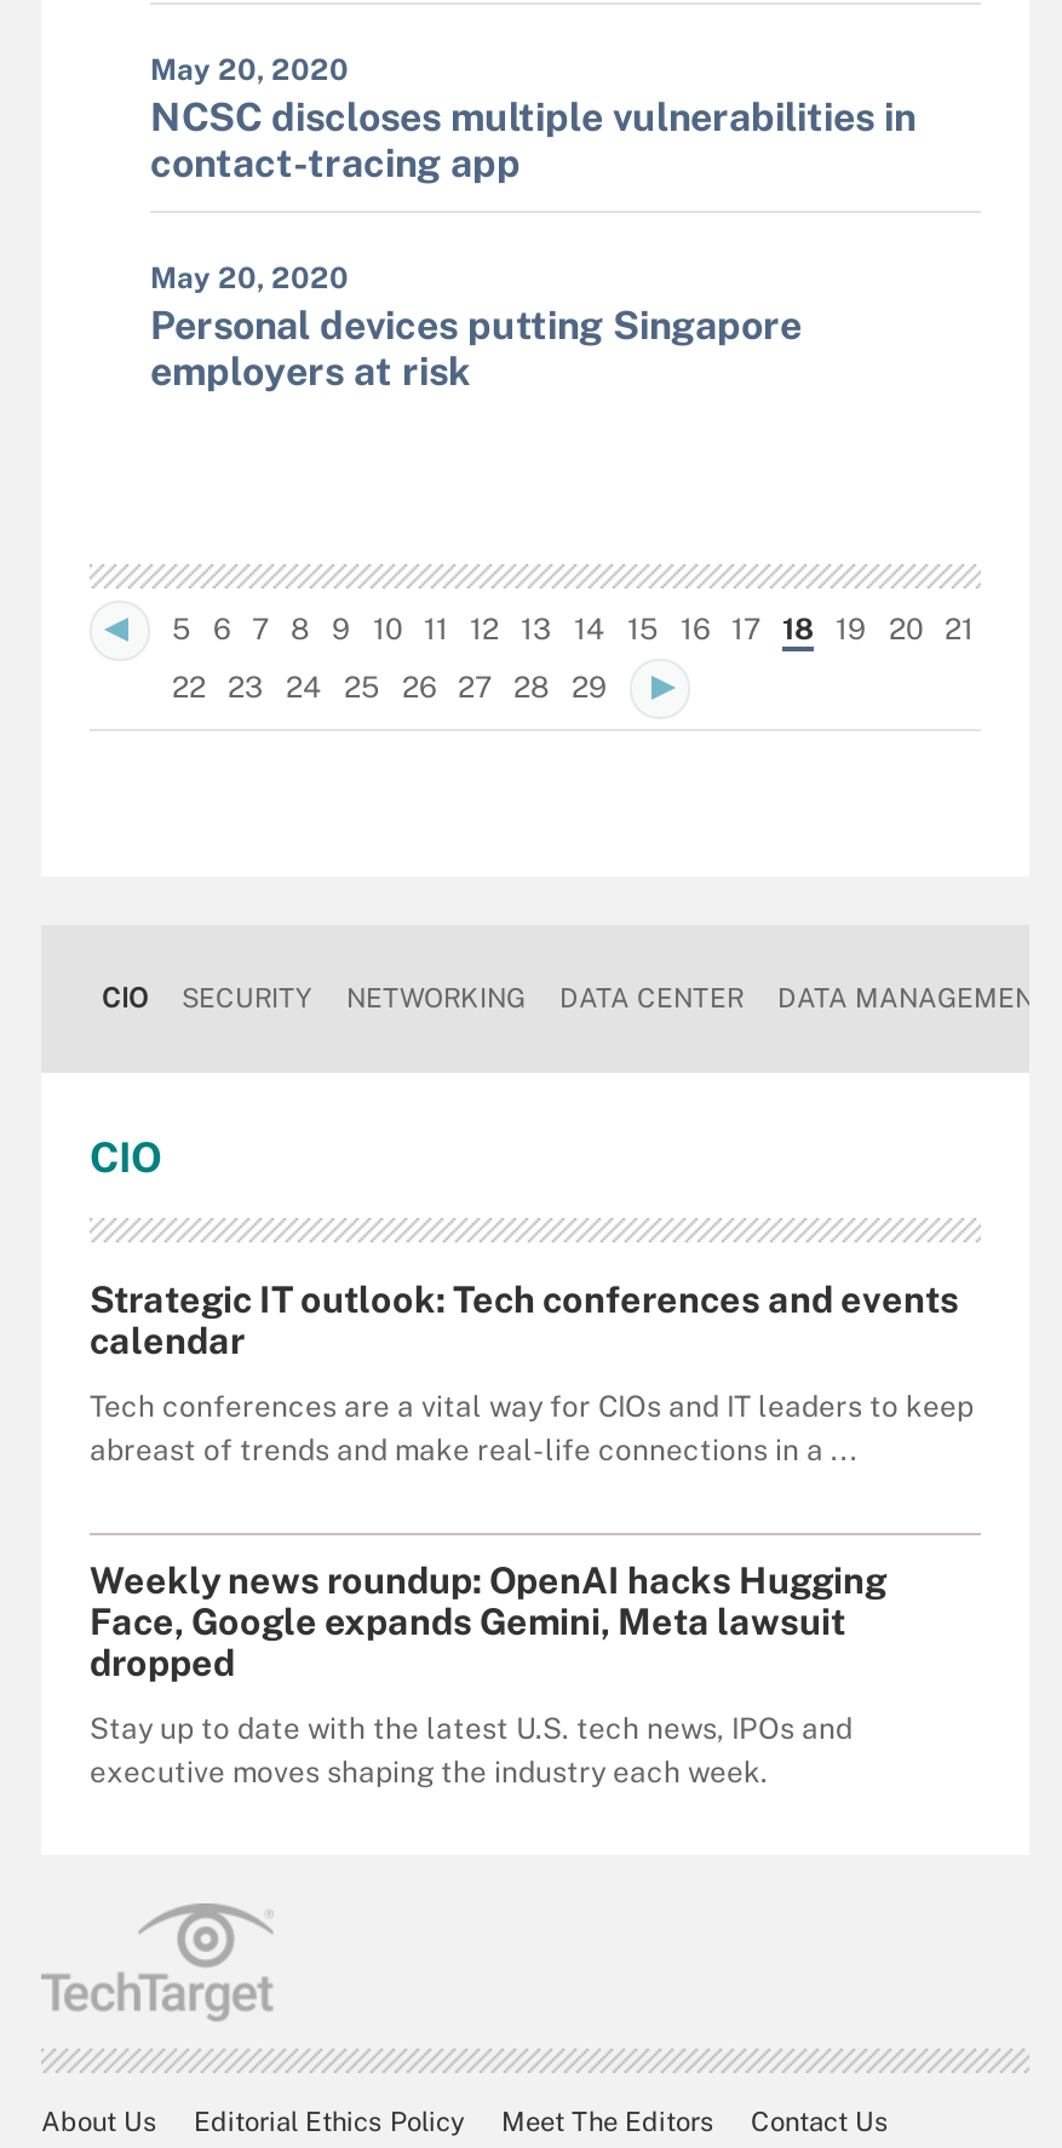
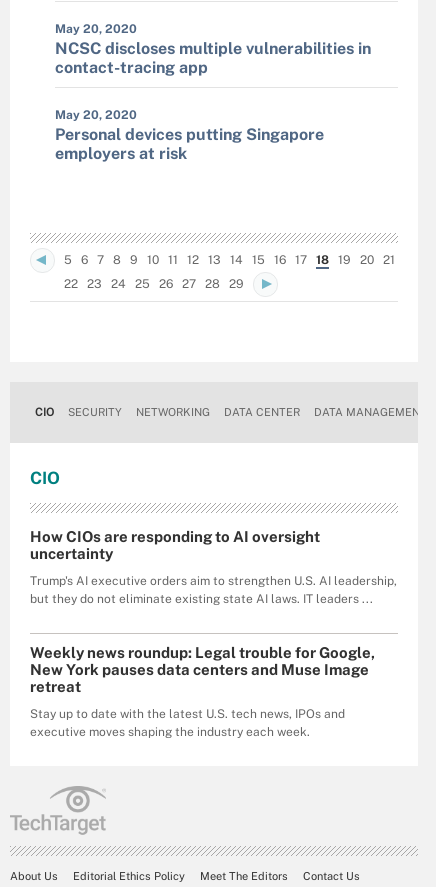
[90,1279,959,1361] Strategic IT outlook: Tech conferences and events | calendar -> [30,528,320,562] How CIOs are responding to AI oversight | uncertainty
[90,1390,974,1468] Tech conferences are a vital way for CIOs and IT leaders to keep | abreast of trends and make real-life connections in a ... -> [30,574,397,606] Trump's AI executive orders aim to strengthen U.S. AI leadership, | but they do not eliminate existing state AI laws. IT leaders ...
[90,1560,886,1683] Weekly news roundup: OpenAI hacks Hugging | Face, Google expands Gemini, Meta lawsuit | dropped -> [30,644,375,695] Weekly news roundup: Legal trouble for Google, | New York pauses data centers and Muse Image | retreat

